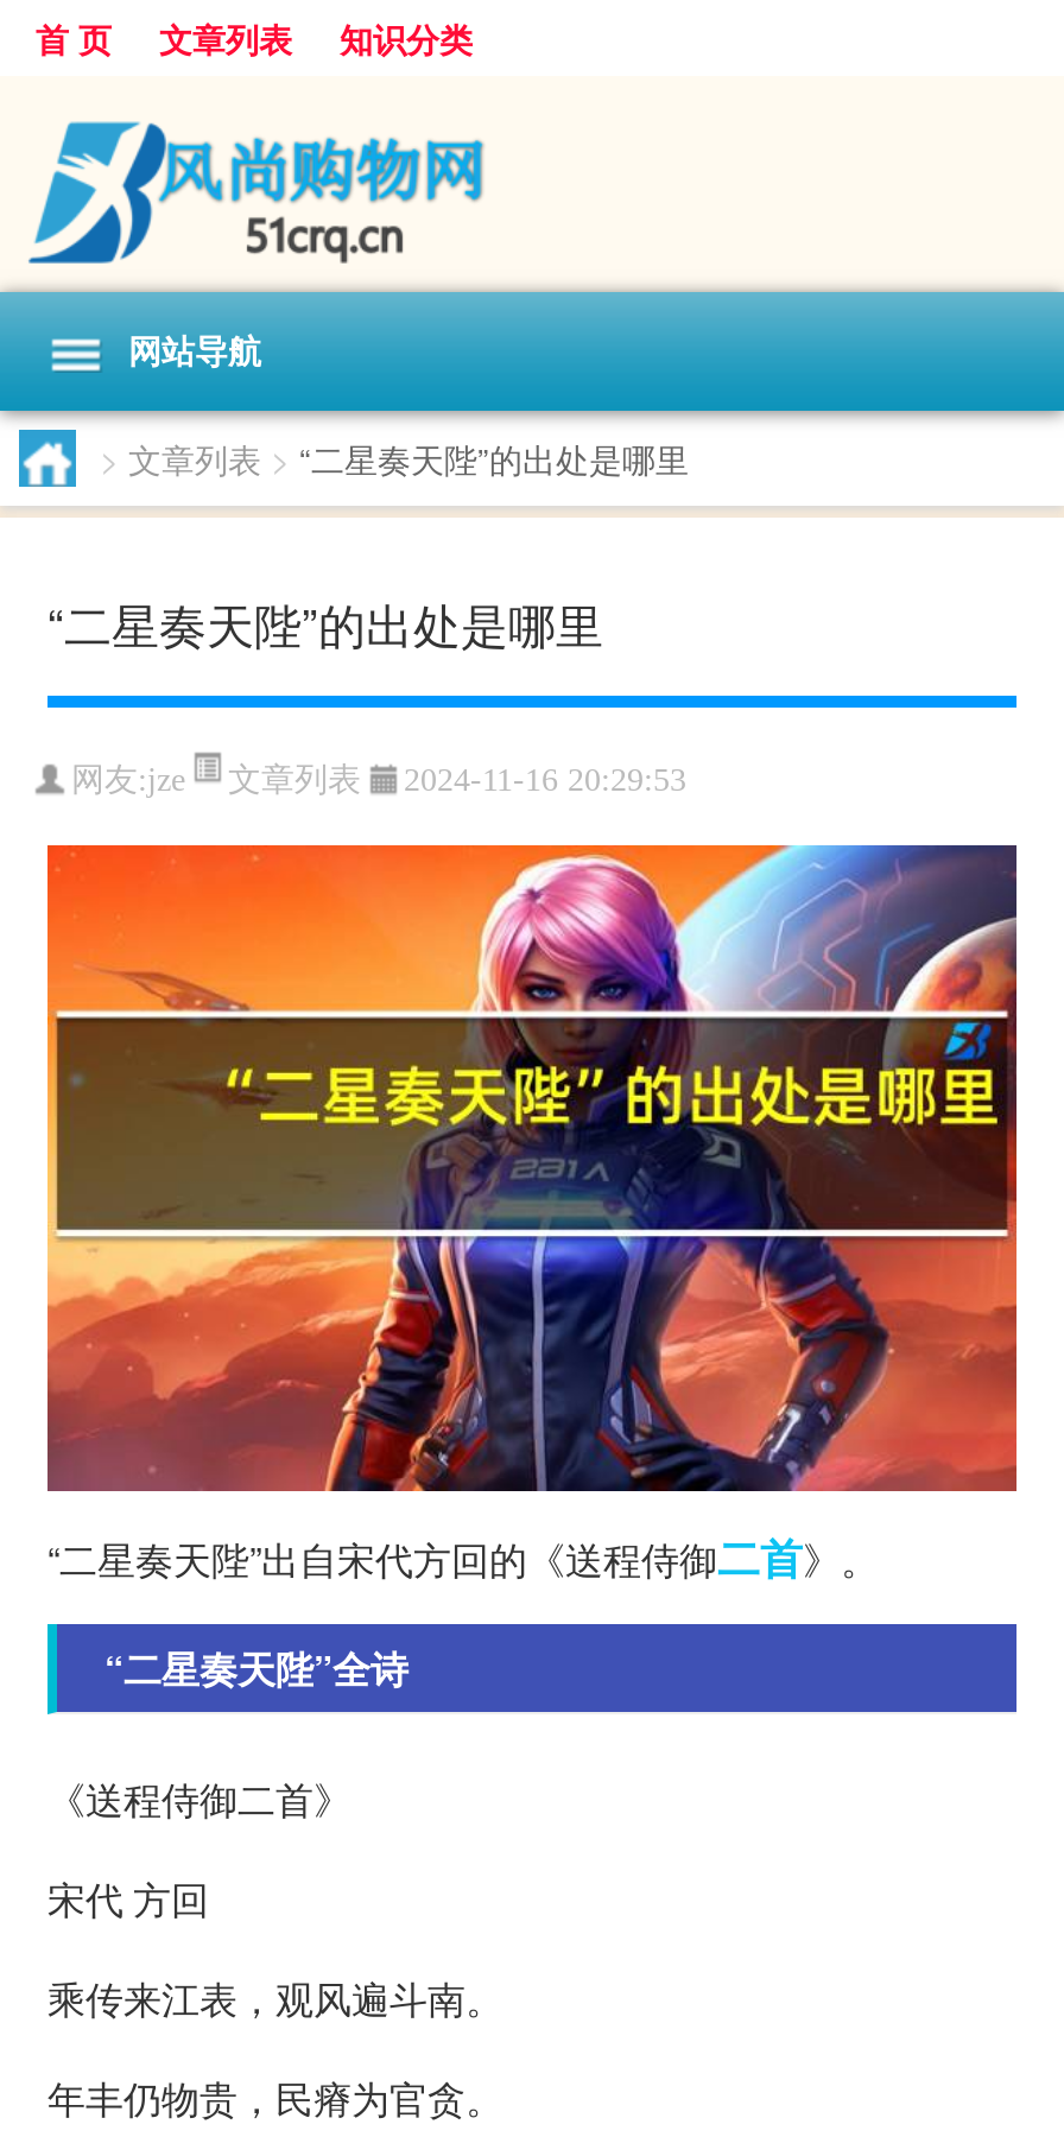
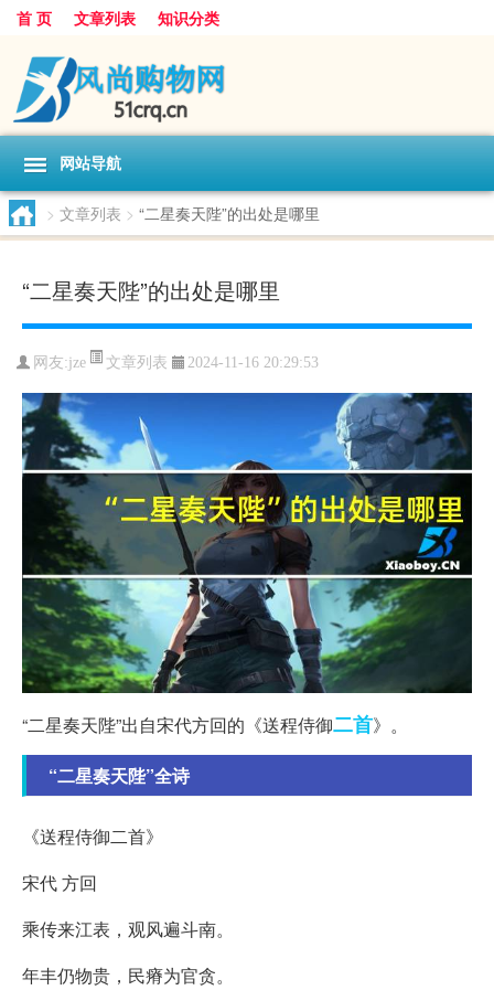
[45,843,1019,1494] [image] -> [21,392,473,694] [image]

